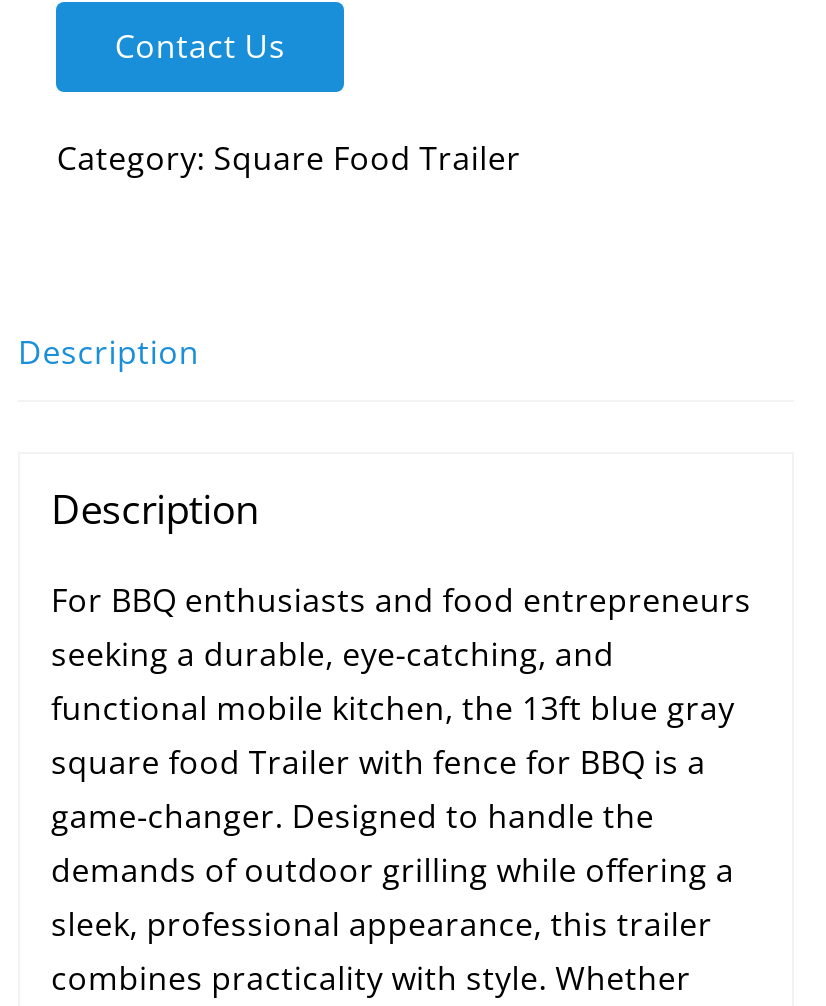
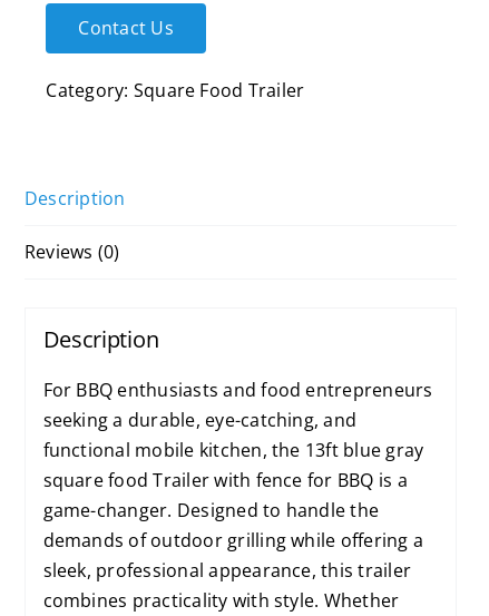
none -> [25,240,120,264] Reviews (0)

